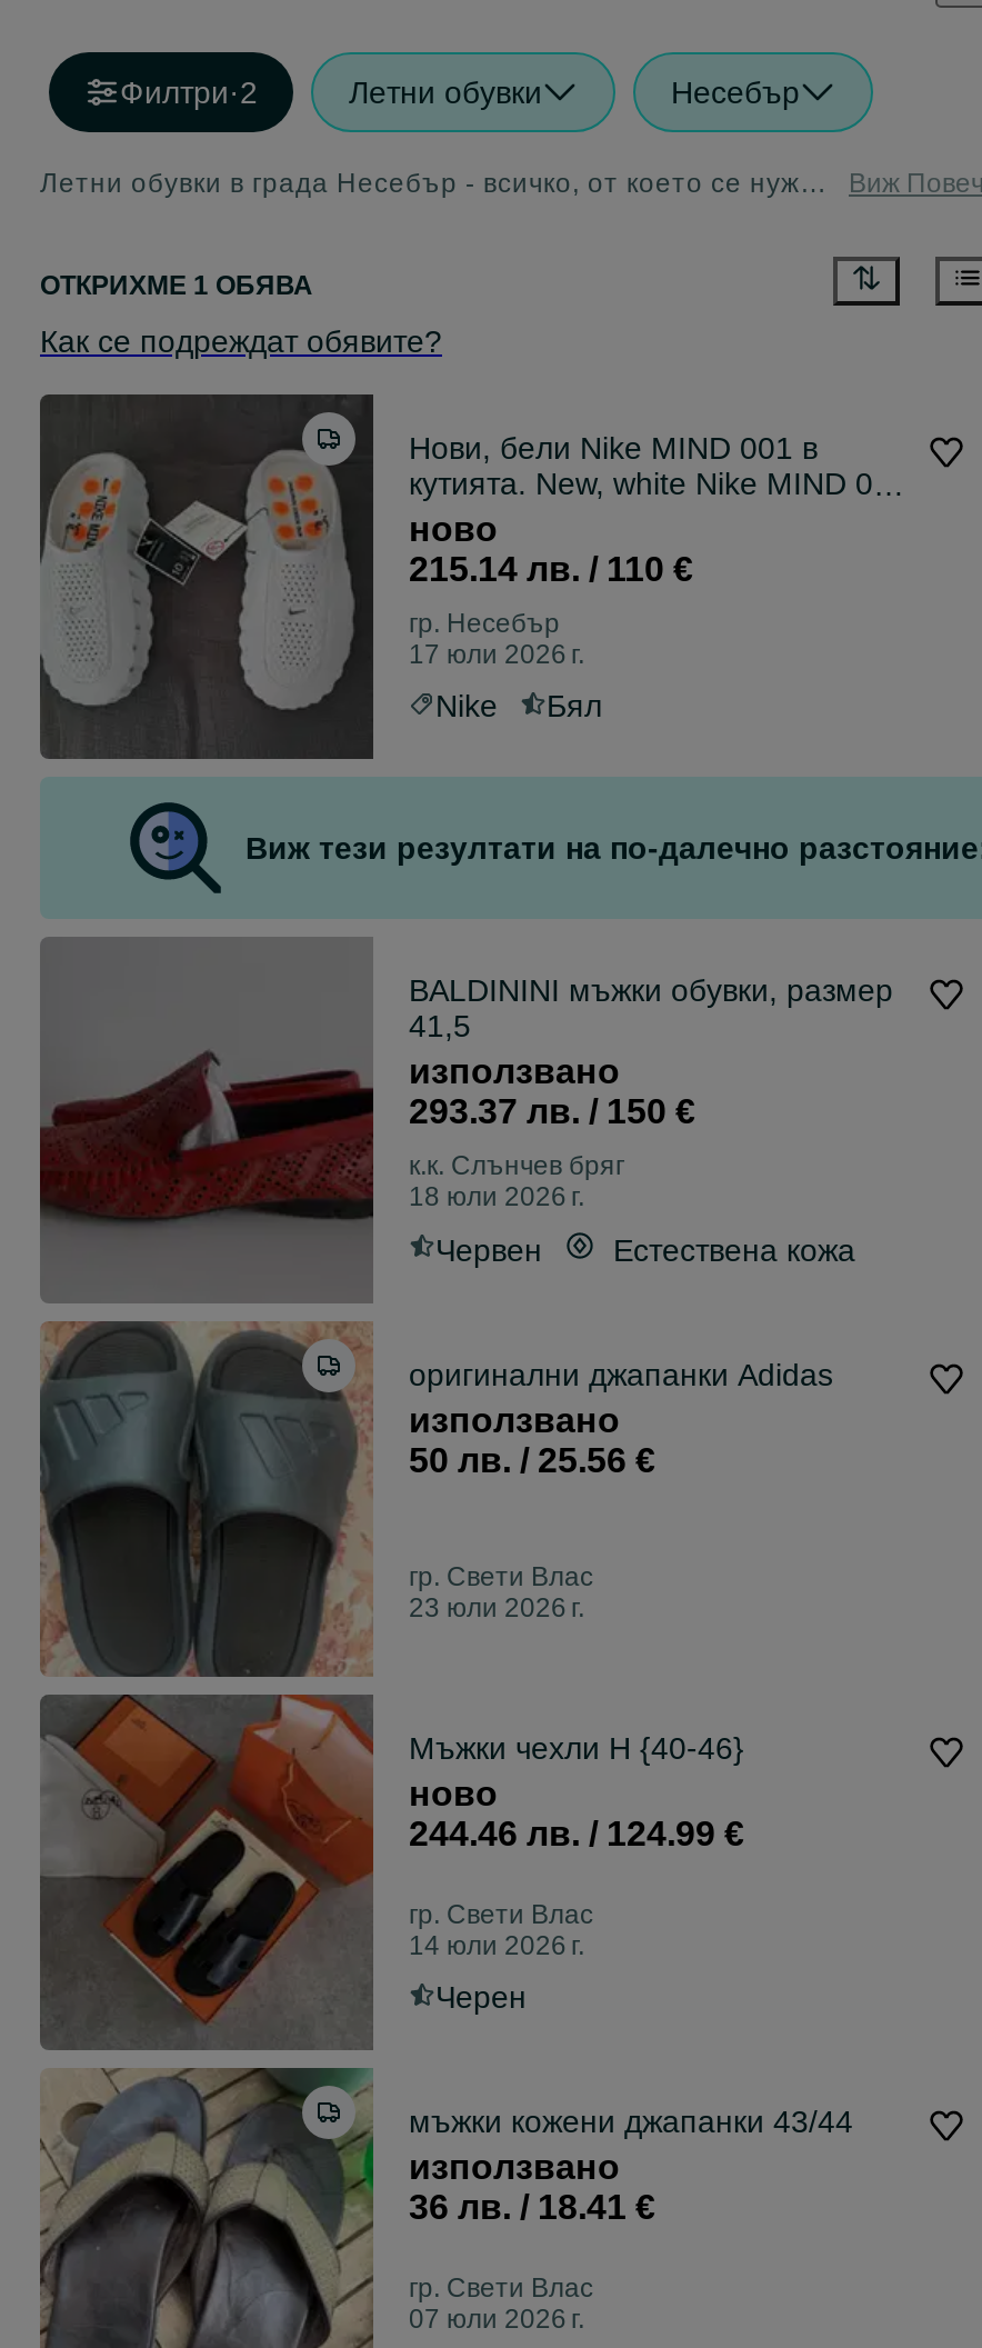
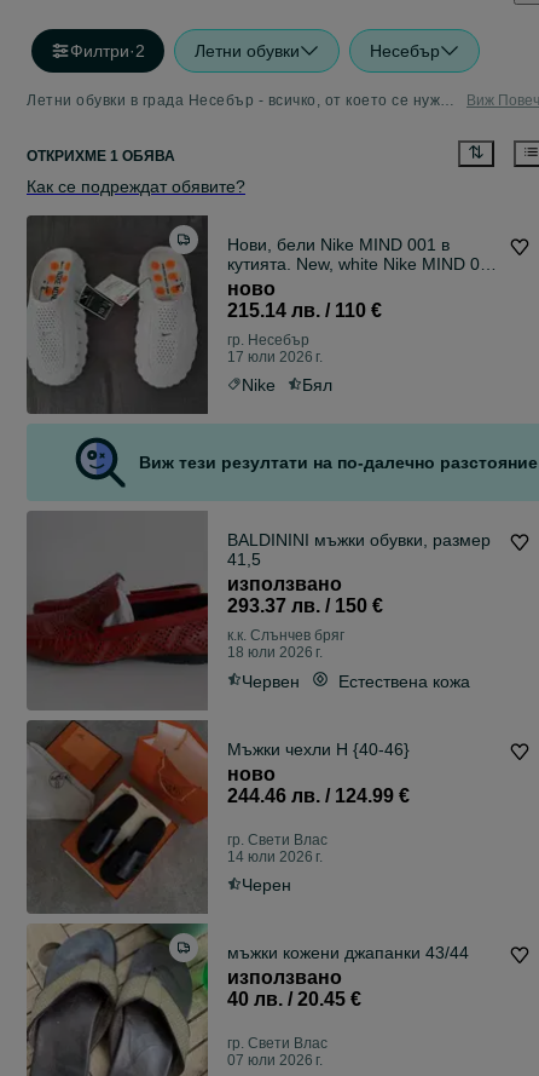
[40,1321,833,1677] [image] | оригинални джапанки Adidas | използвано | 50 лв. / 25.56 € | гр. Свети Влас | 23 юли 2026 г. -> none
[409,2189,655,2226] 36 лв. / 18.41 € -> [227,989,361,1010] 40 лв. / 20.45 €

